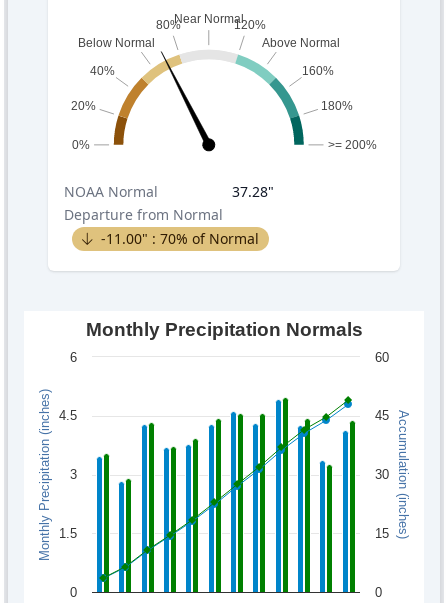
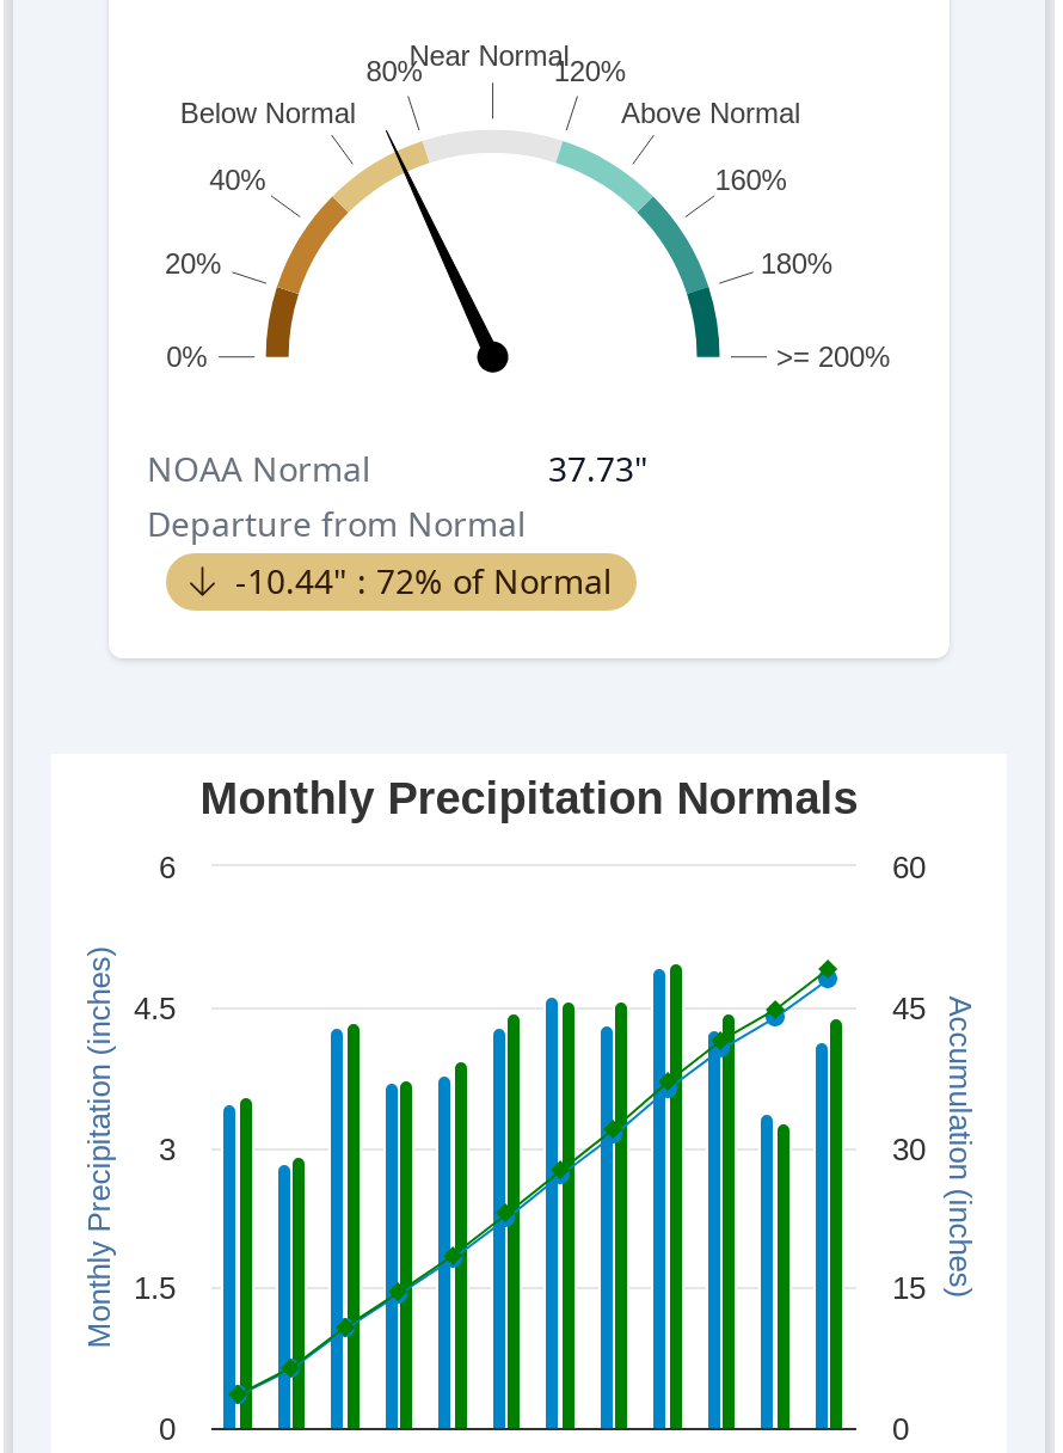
[232,182,274,201] 37.28" -> [548,445,649,491] 37.73"
[101,229,259,248] -11.00" : 70% of Normal -> [235,558,613,603] -10.44" : 72% of Normal

